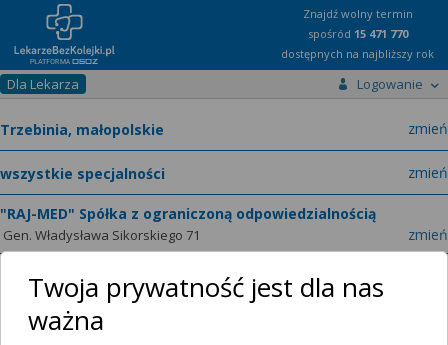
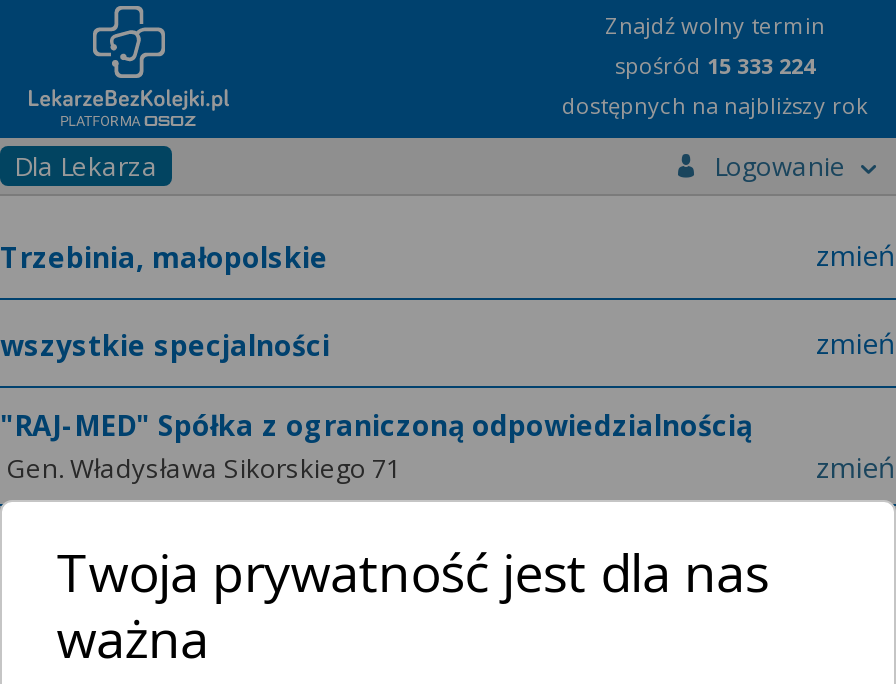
[307,26,407,41] spośród 15 471 770 -> [615,50,815,80] spośród 15 333 224

